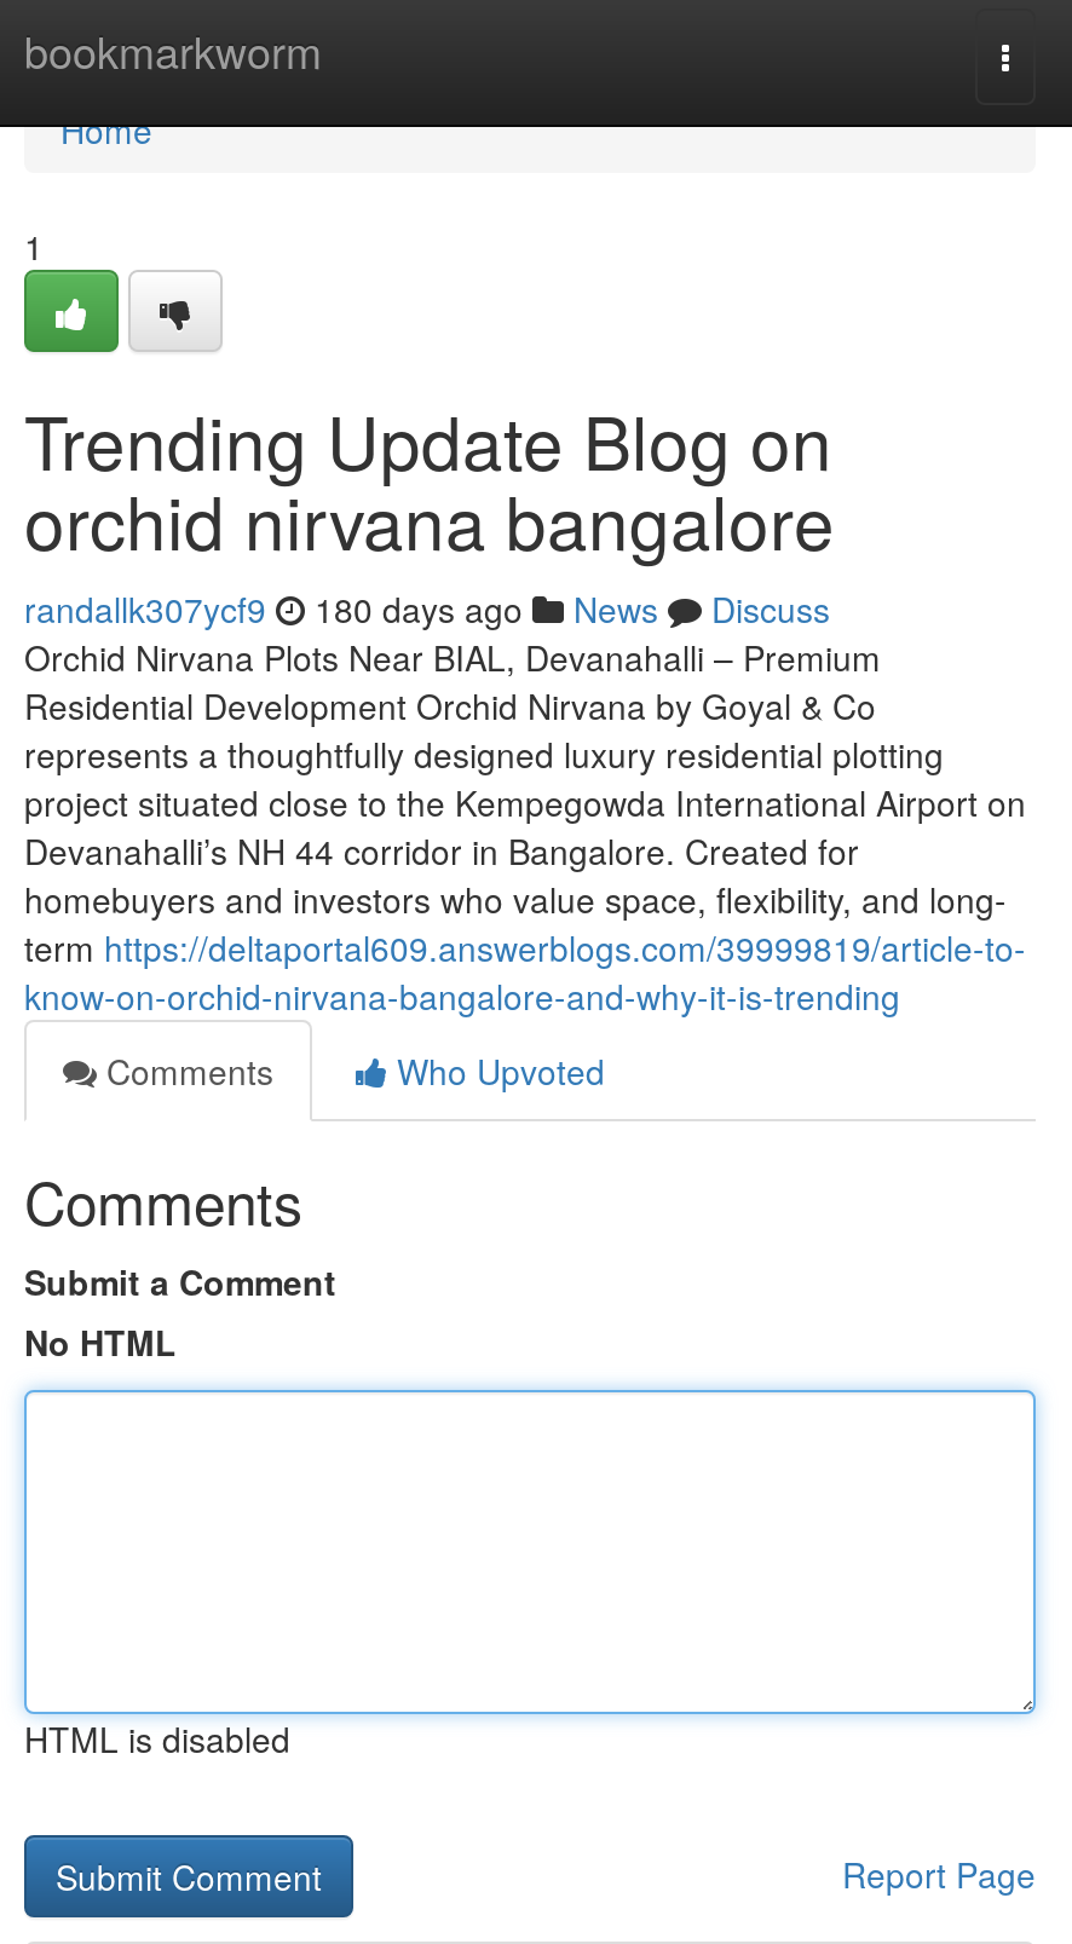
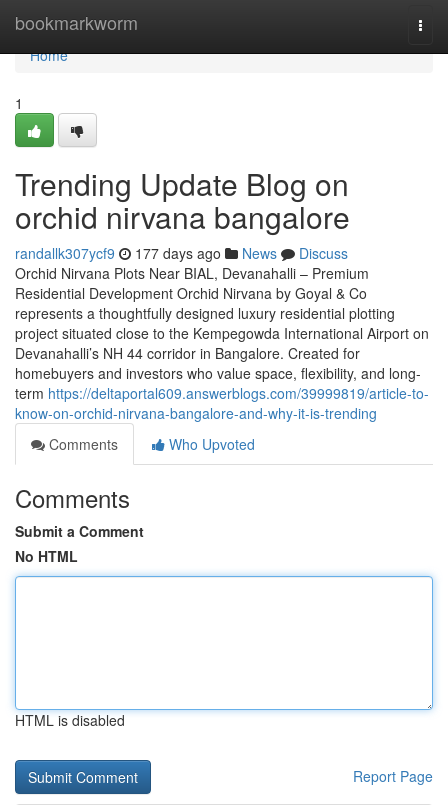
[24,584,830,633] randallk307ycf9 180 days ago News Discuss -> [15,243,348,263] randallk307ycf9 177 days ago News Discuss

